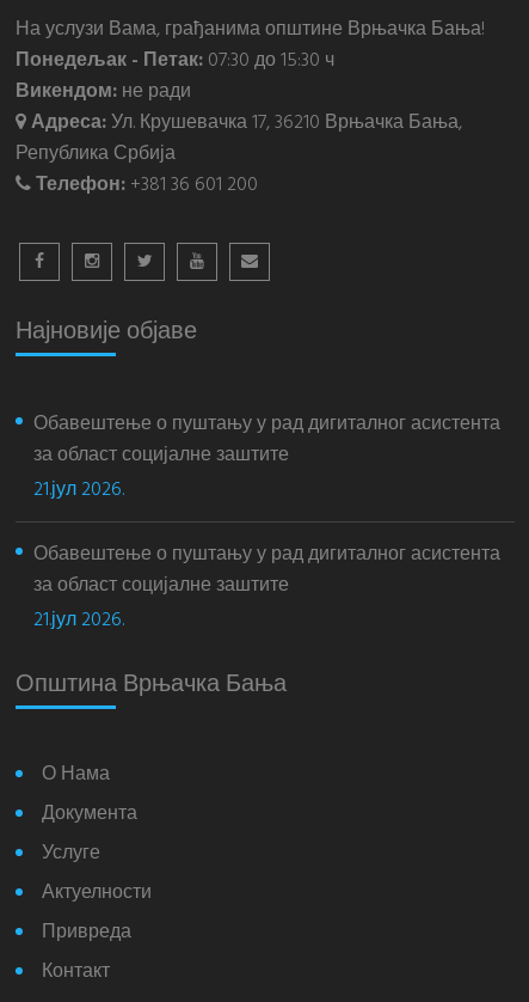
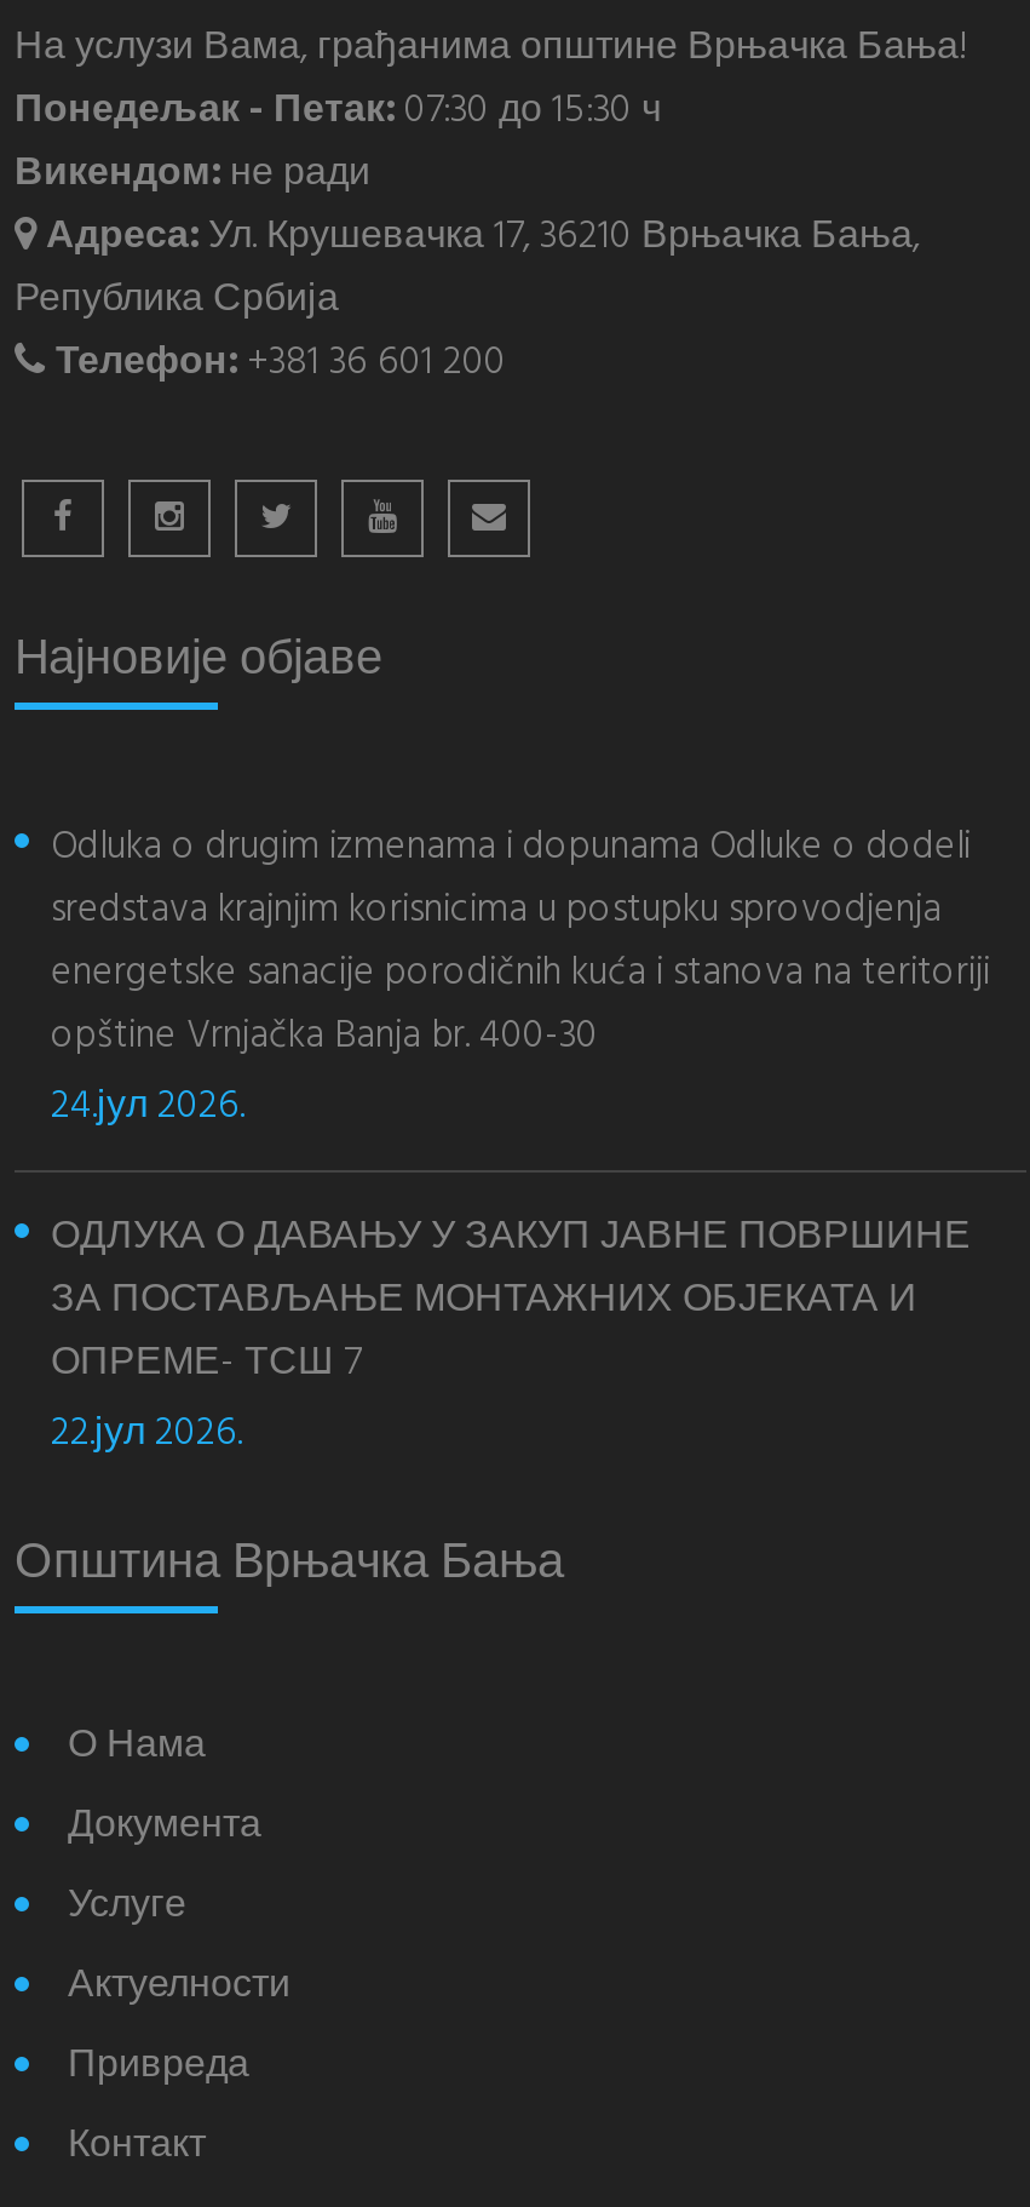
[33,409,500,506] Обавештење о пуштању у рад дигиталног асистента | за област социјалне заштите | 21.јул 2026. -> [51,816,990,1138] Odluka o drugim izmenama i dopunama Odluke o dodeli | sredstava krajnjim korisnicima u postupku sprovodjenja | energetske sanacije porodičnih kuća i stanova na teritoriji | opštine Vrnjačka Banja br. 400-30 | 24.јул 2026.
[33,539,500,636] Обавештење о пуштању у рад дигиталног асистента | за област социјалне заштите | 21.јул 2026. -> [51,1206,971,1465] ОДЛУКА О ДАВАЊУ У ЗАКУП ЈАВНЕ ПОВРШИНЕ | ЗА ПОСТАВЉАЊЕ МОНТАЖНИХ ОБЈЕКАТА И | ОПРЕМЕ- ТСШ 7 | 22.јул 2026.

